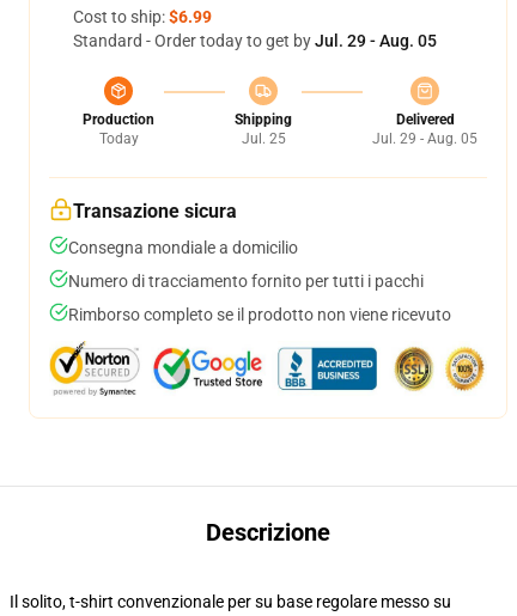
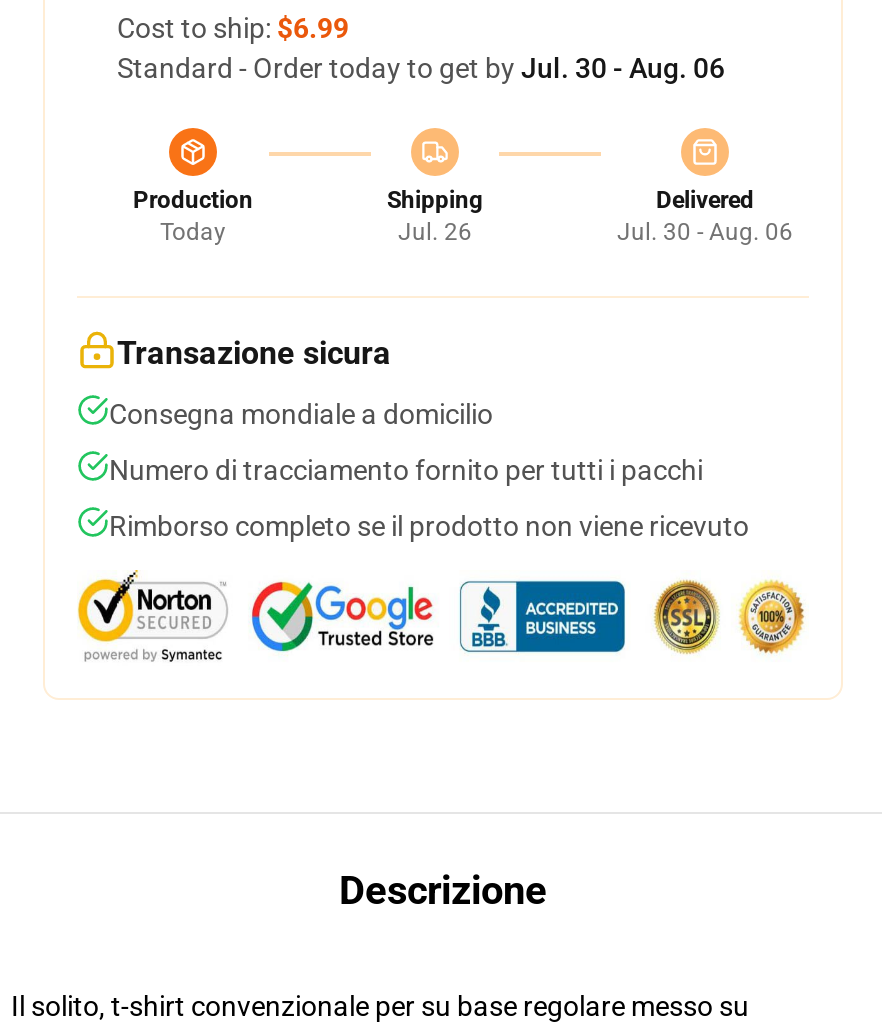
[73,31,437,50] Standard - Order today to get by Jul. 29 - Aug. 05 -> [117,51,725,83] Standard - Order today to get by Jul. 30 - Aug. 06
[241,130,285,147] Jul. 25 -> [398,217,472,245] Jul. 26
[372,130,478,147] Jul. 29 - Aug. 05 -> [617,217,793,245] Jul. 30 - Aug. 06

